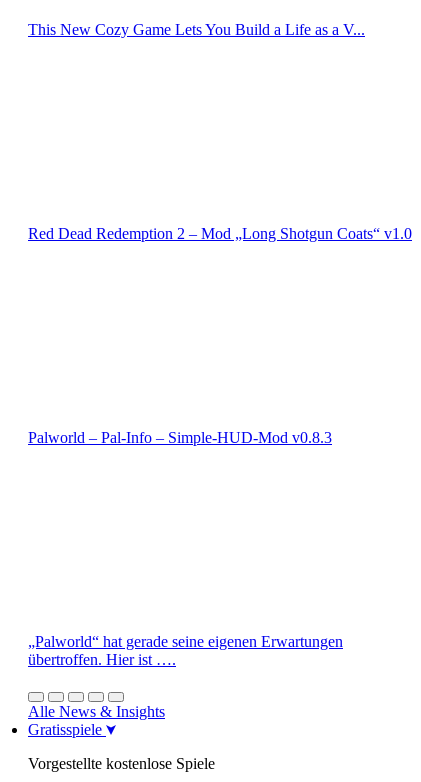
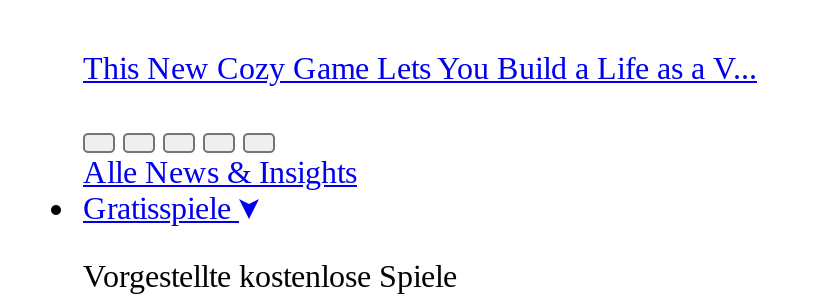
[28,225,412,242] Red Dead Redemption 2 – Mod „Long Shotgun Coats“ v1.0 -> none
[28,429,332,446] Palworld – Pal-Info – Simple-HUD-Mod v0.8.3 -> none
[28,633,343,668] „Palworld“ hat gerade seine eigenen Erwartungen | übertroffen. Hier ist …. -> none

